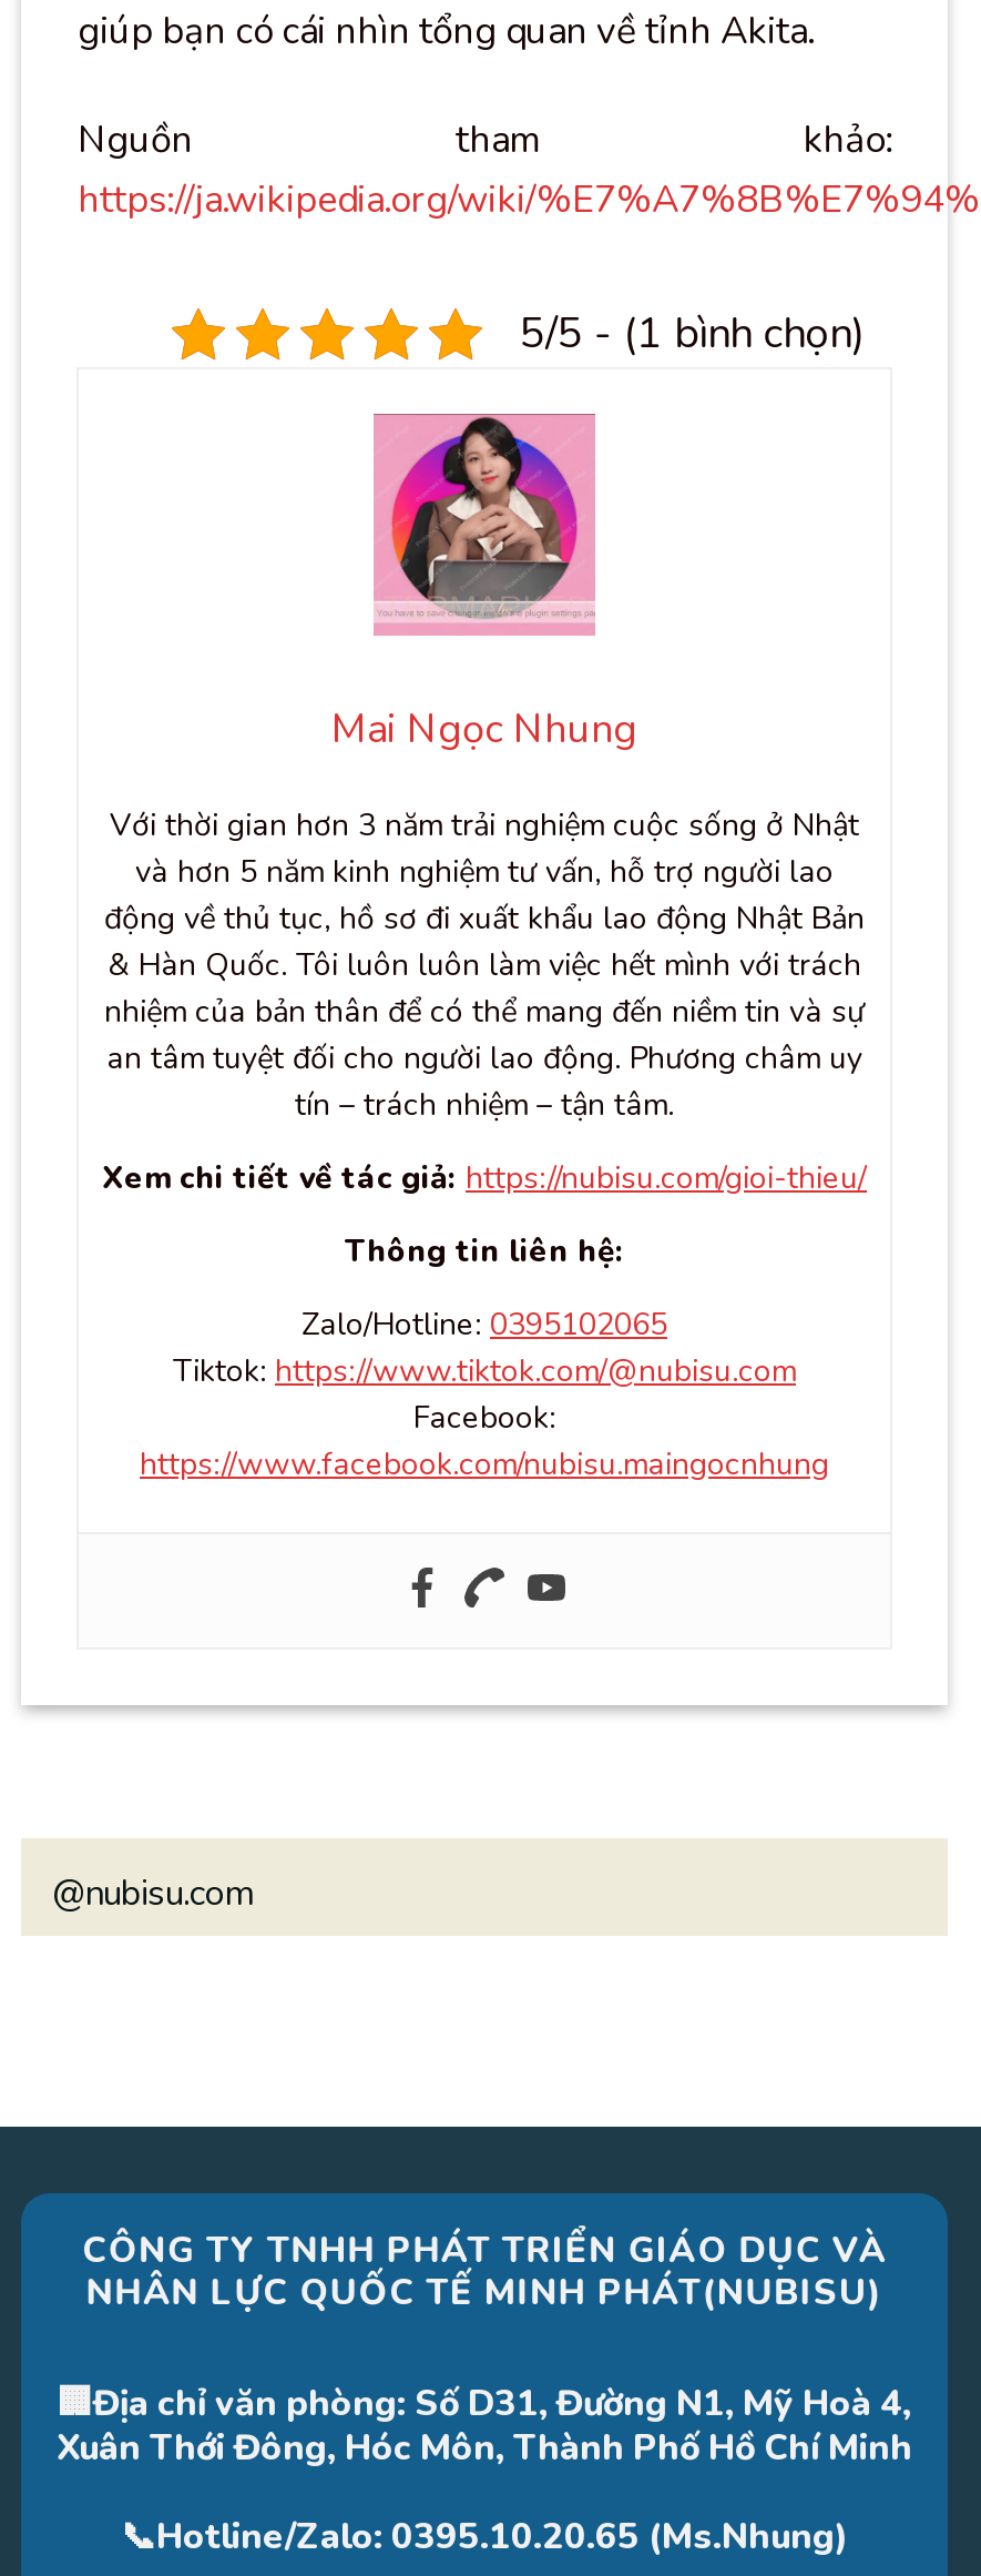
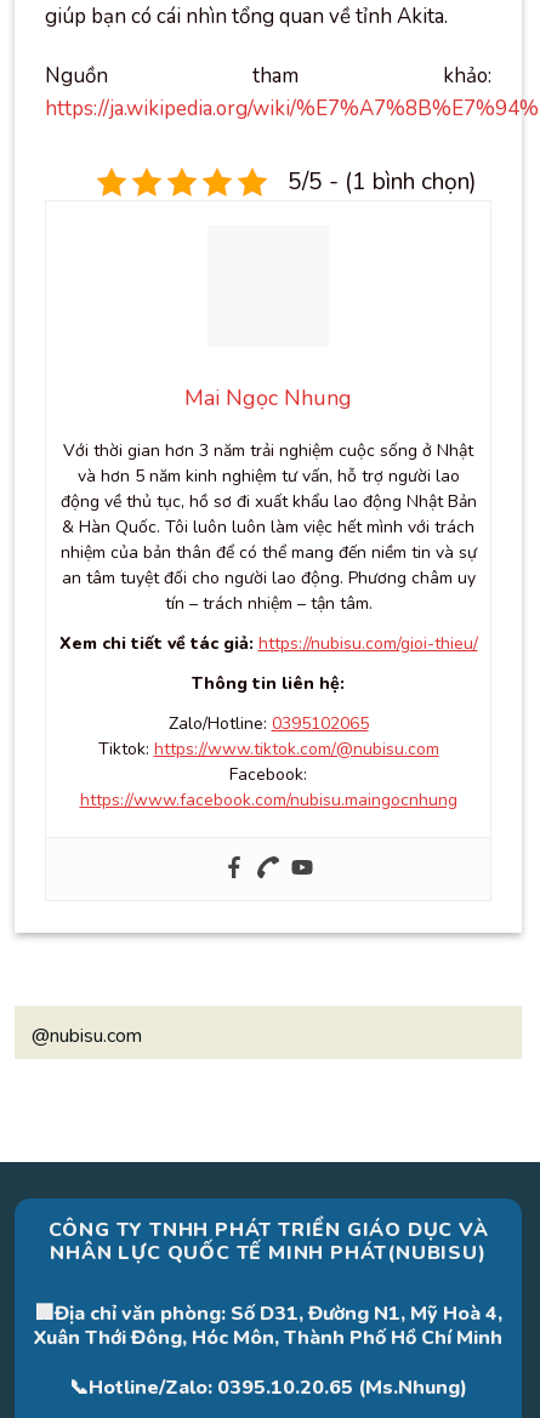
[374,413,595,637] [image] -> none

